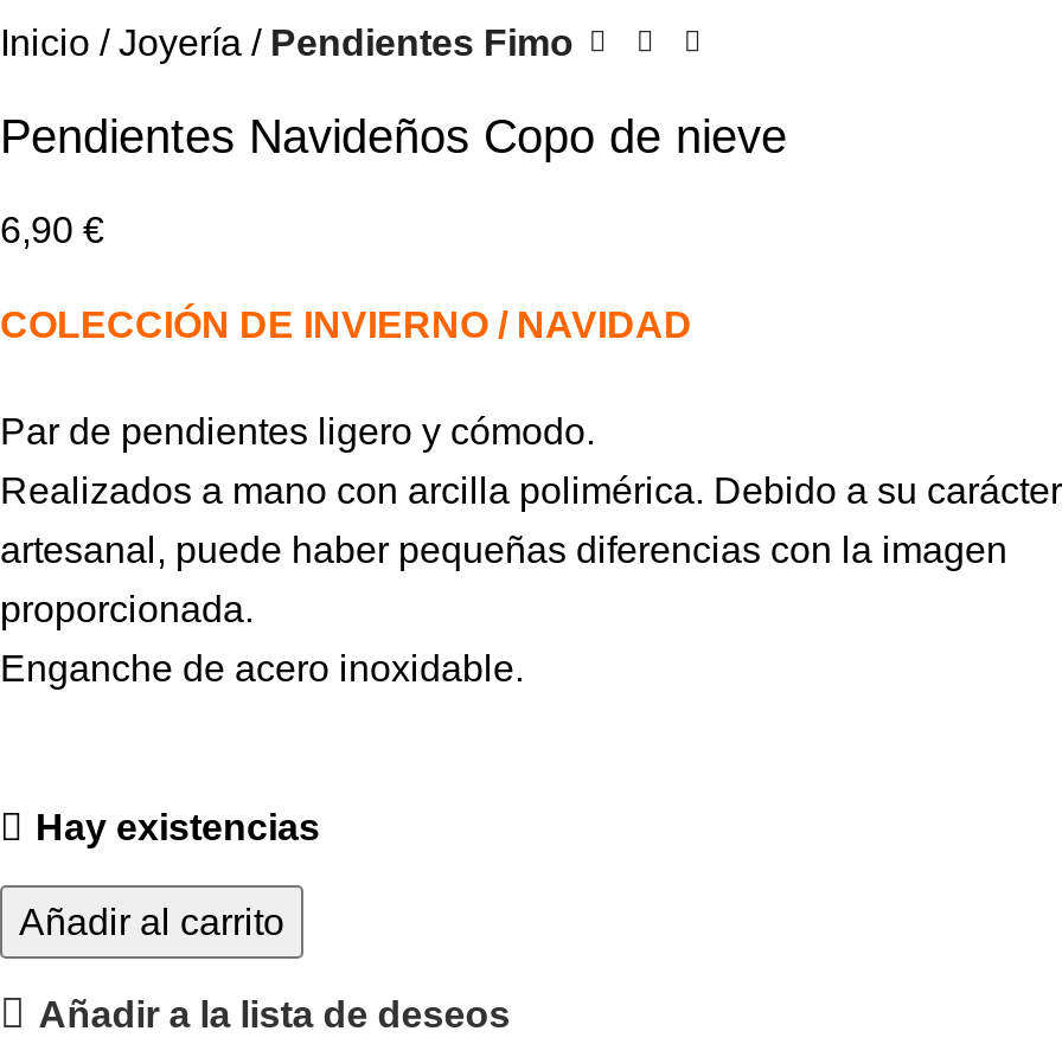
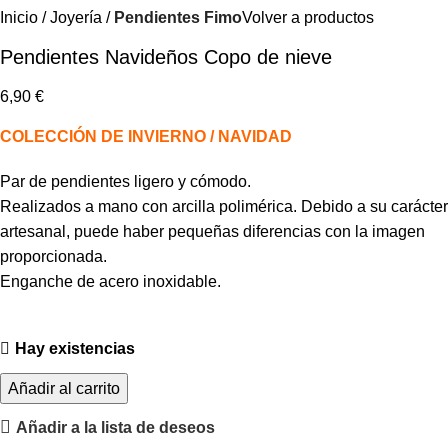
[270,22,574,62] Pendientes Fimo -> [114,9,374,26] Pendientes FimoVolver a productos

